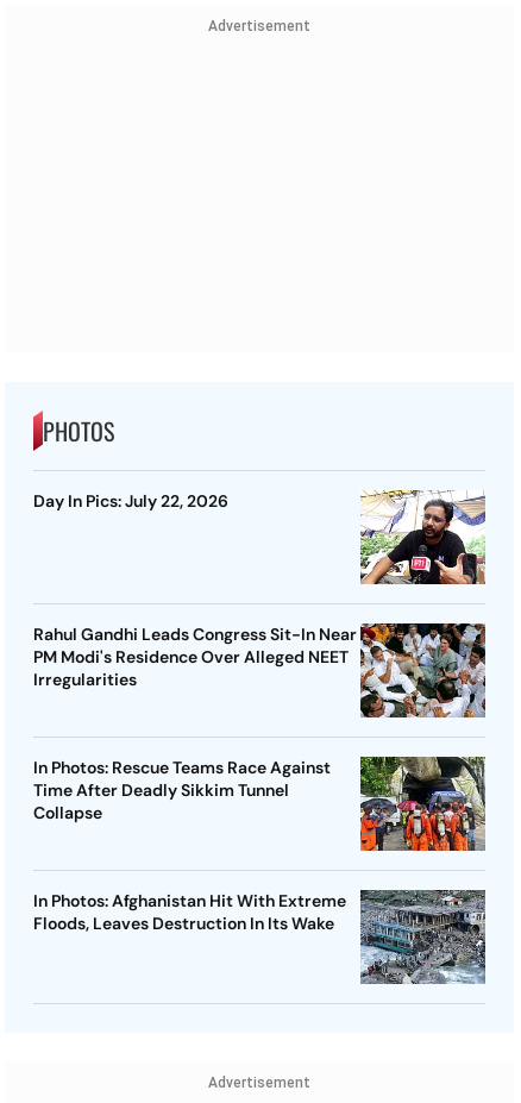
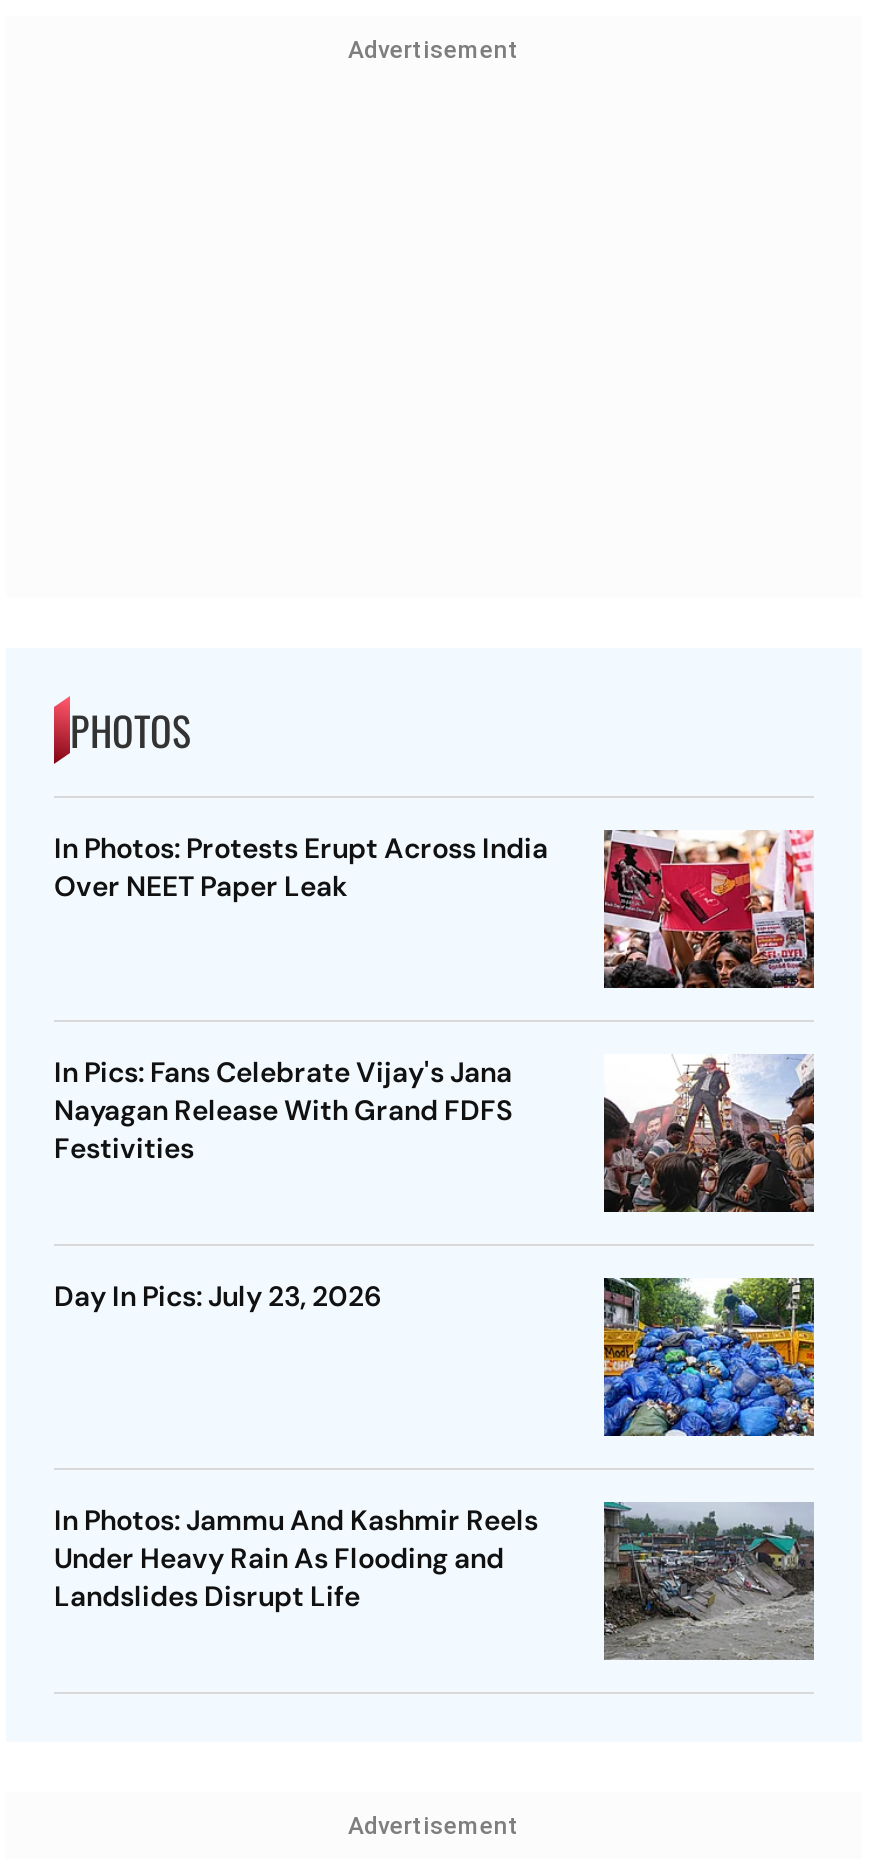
[33,490,228,511] Day In Pics: July 22, 2026 -> [54,829,548,903] In Photos: Protests Erupt Across India | Over NEET Paper Leak
[359,489,487,585] [image] -> [602,828,816,990] [image]
[33,623,357,690] Rahul Gandhi Leads Congress Sit-In Near | PM Modi's Residence Over Alleged NEET | Irregularities -> [54,1053,512,1165] In Pics: Fans Celebrate Vijay's Jana | Nayagan Release With Grand FDFS | Festivities
[359,622,487,719] [image] -> [602,1054,816,1214] [image]
[33,756,331,823] In Photos: Rescue Teams Race Against | Time After Deadly Sikkim Tunnel | Collapse -> [54,1277,382,1313] Day In Pics: July 23, 2026
[359,756,487,852] [image] -> [602,1276,816,1438] [image]
[33,889,485,984] [image] | In Photos: Afghanistan Hit With Extreme | Floods, Leaves Destruction In Its Wake -> [54,1501,814,1660] [image] | In Photos: Jammu And Kashmir Reels | Under Heavy Rain As Flooding and | Landslides Disrupt Life

